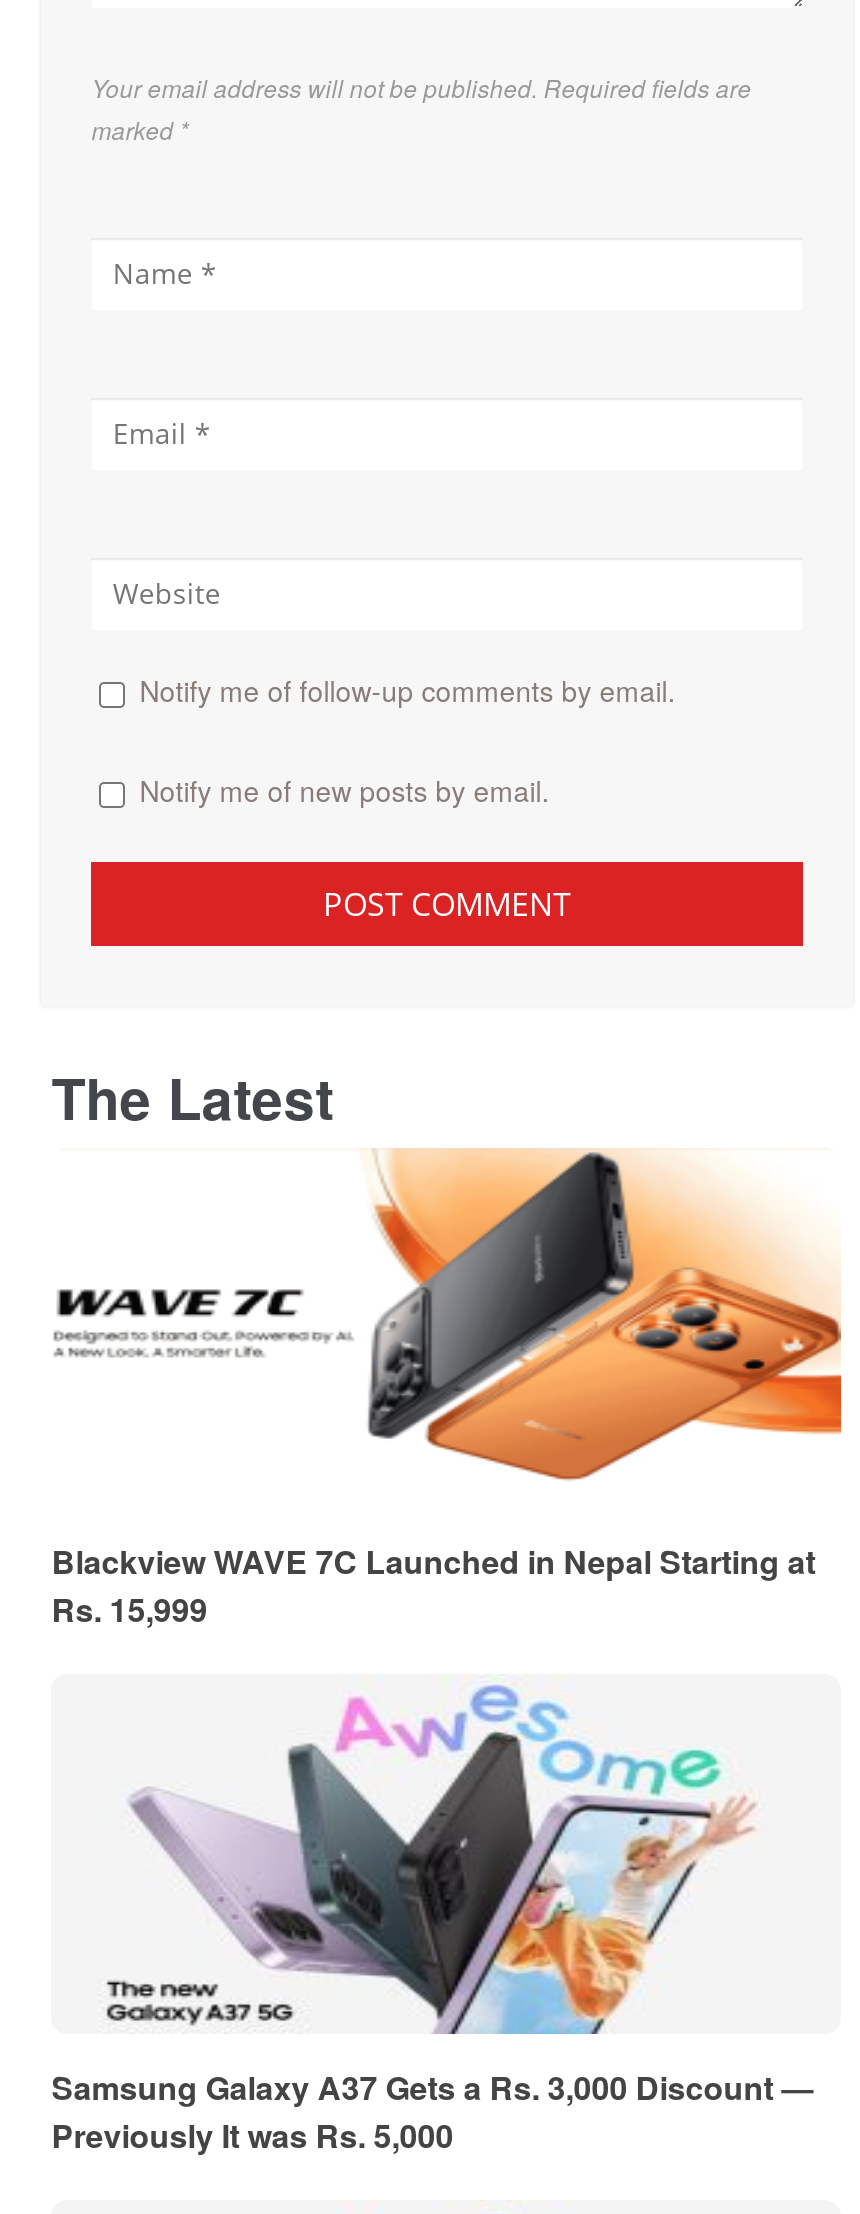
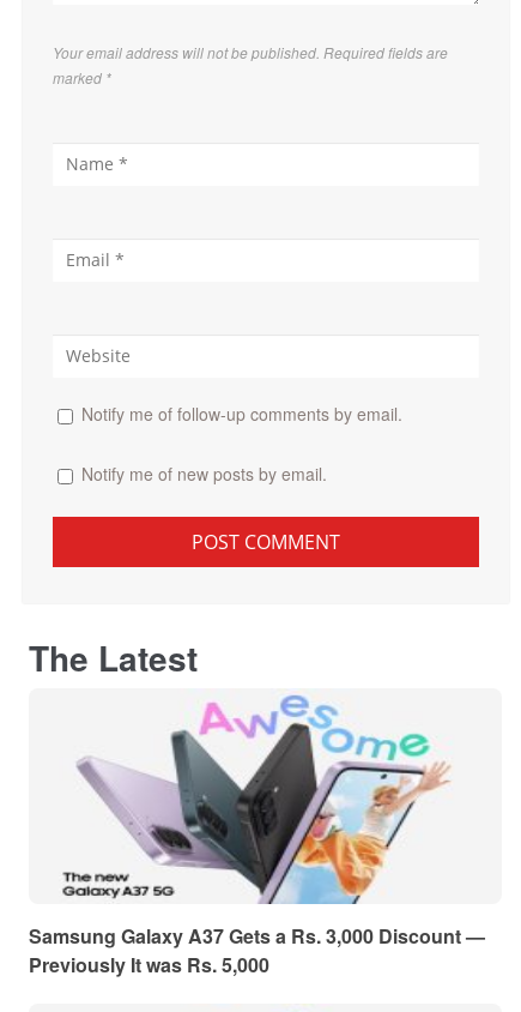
[51,1148,843,1633] [image] | Blackview WAVE 7C Launched in Nepal Starting at | Rs. 15,999 -> none

